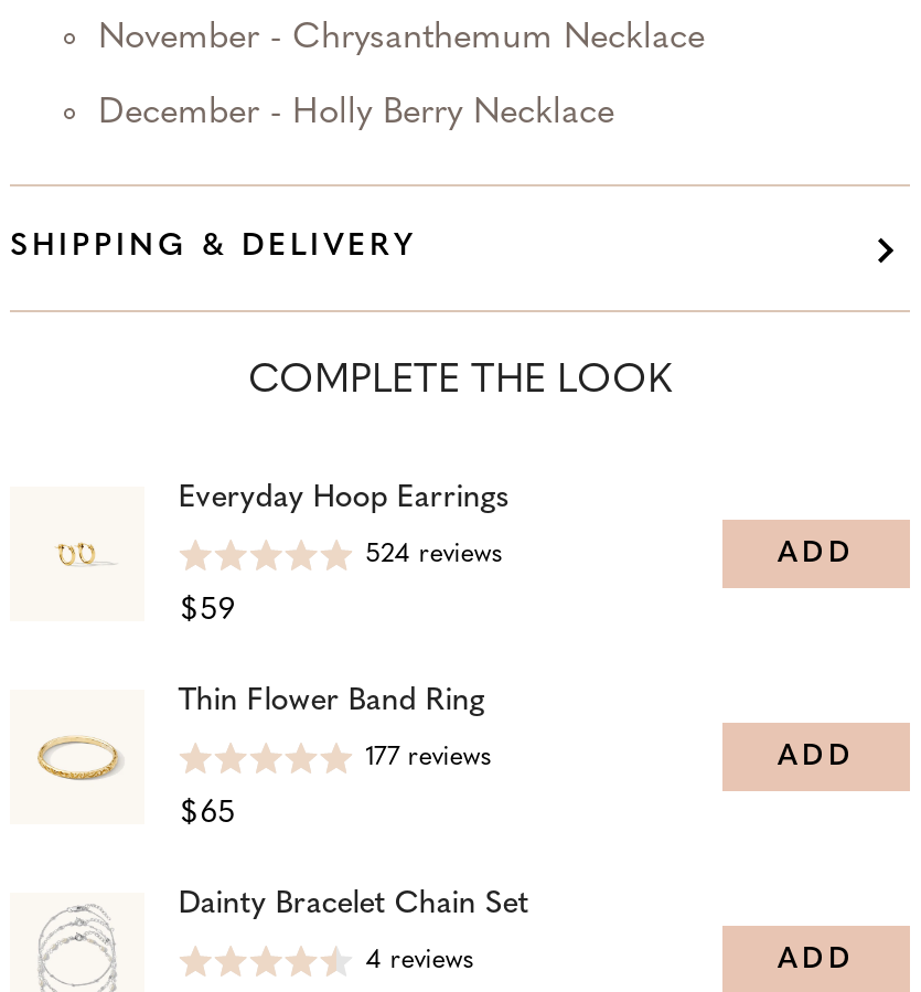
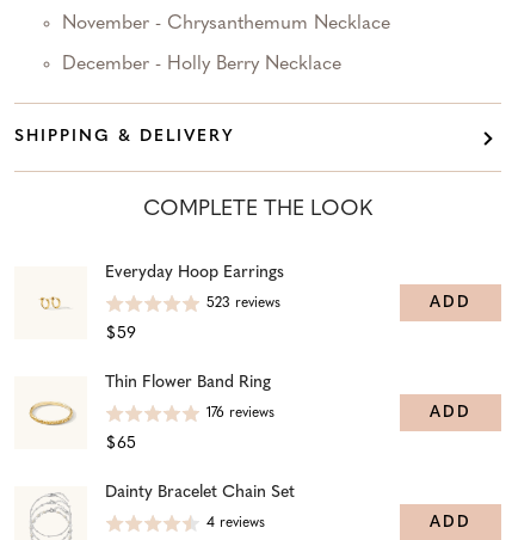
[366,541,502,568] 524 reviews -> [207,296,281,310] 523 reviews
[366,744,491,771] 177 reviews -> [207,406,275,420] 176 reviews

